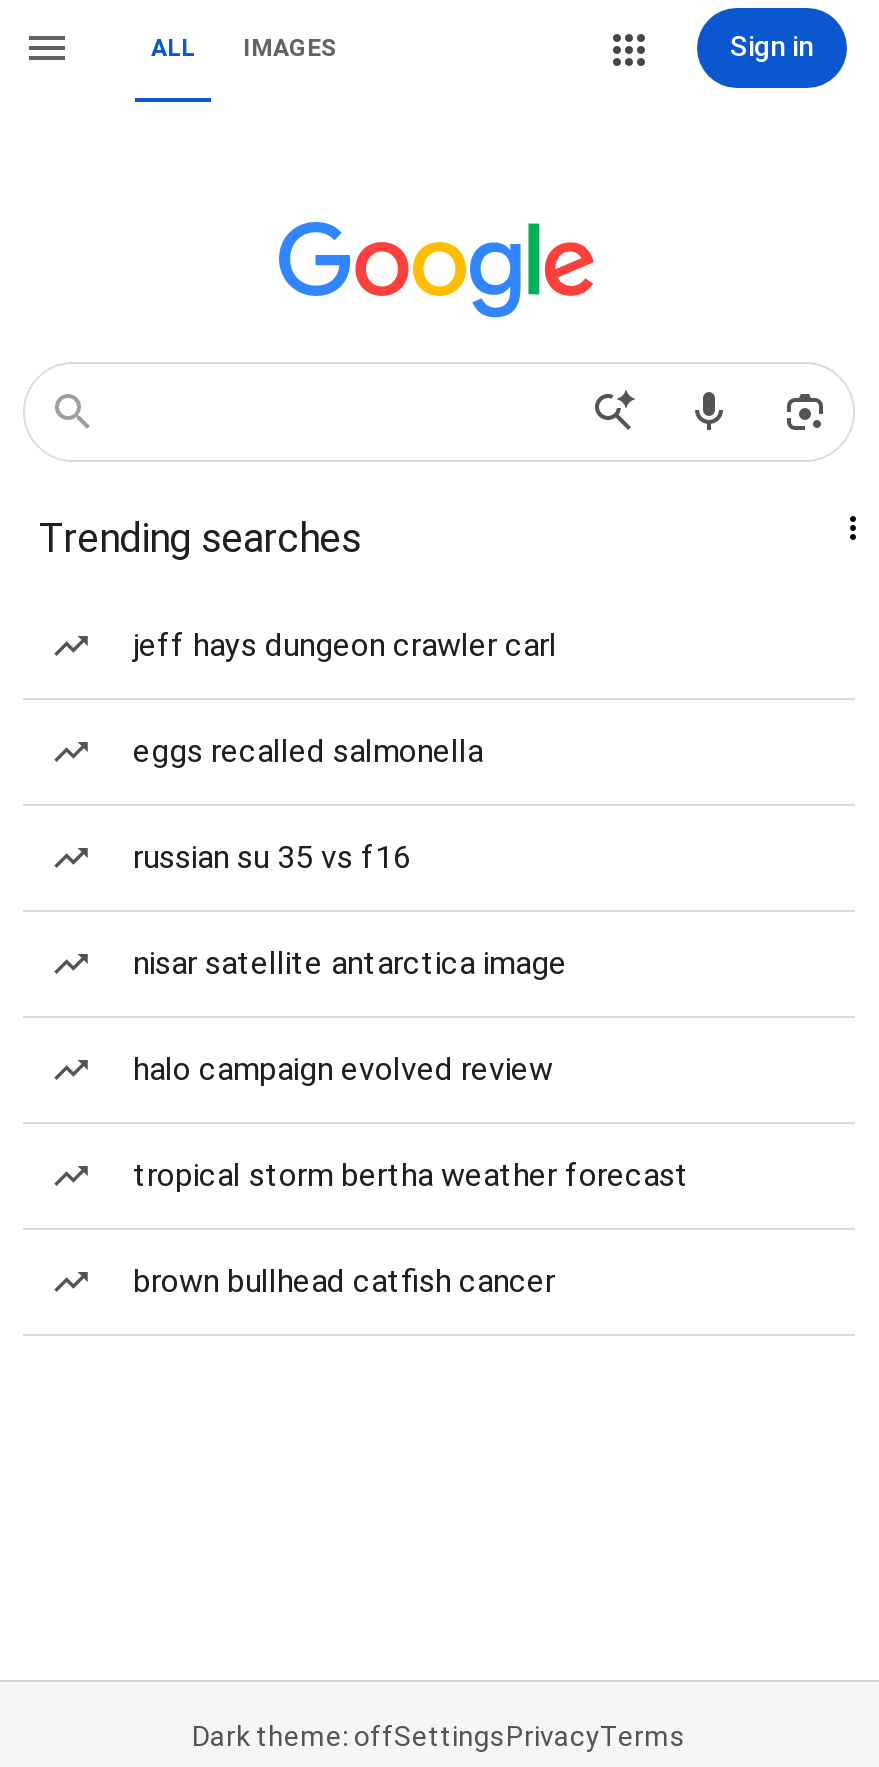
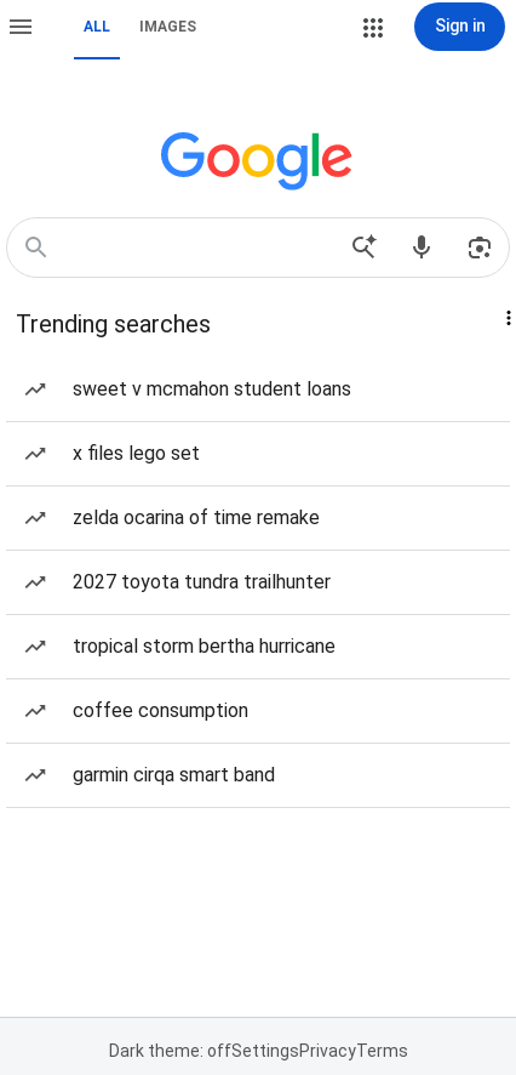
[133,626,557,664] jeff hays dungeon crawler carl -> [73,377,351,400] sweet v mcmahon student loans
[133,732,483,770] eggs recalled salmonella -> [73,442,200,465] x files lego set
[133,838,411,876] russian su 35 vs f16 -> [73,506,320,529] zelda ocarina of time remake
[133,944,567,982] nisar satellite antarctica image -> [73,570,331,593] 2027 toyota tundra trailhunter
[133,1050,553,1088] halo campaign evolved review -> [73,635,336,658] tropical storm bertha hurricane
[133,1156,689,1194] tropical storm bertha weather forecast -> [73,699,248,722] coffee consumption
[133,1262,555,1300] brown bullhead catfish cancer -> [73,763,275,786] garmin cirqa smart band

